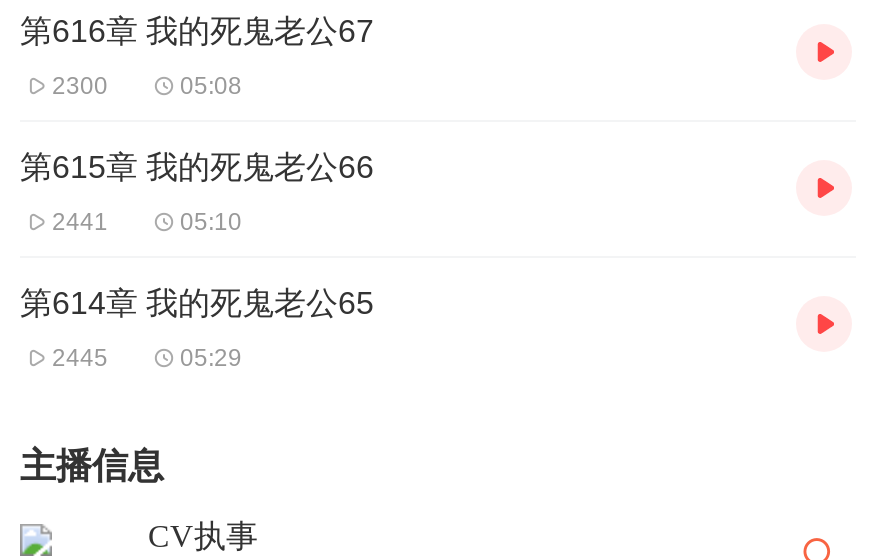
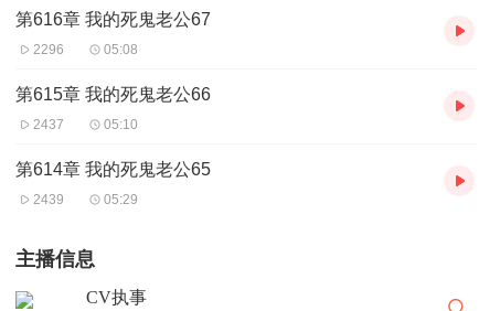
[52,72,108,100] 2300 -> [33,42,64,57] 2296
[52,208,108,236] 2441 -> [33,117,64,132] 2437
[52,344,108,372] 2445 -> [33,192,64,207] 2439

